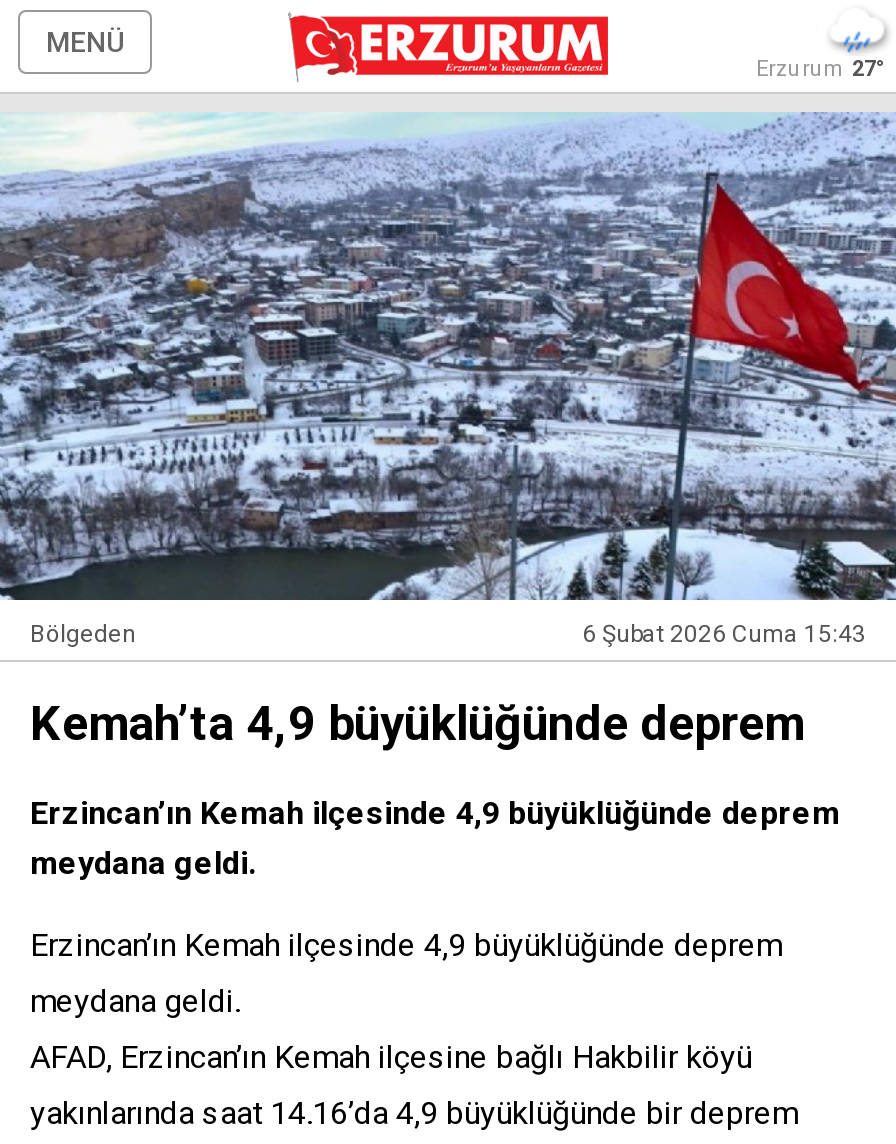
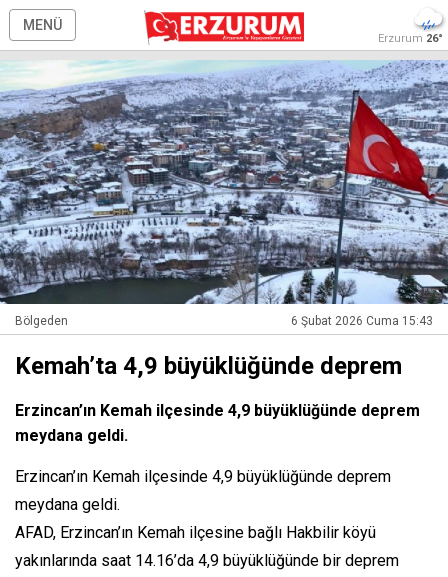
[756,56,886,82] Erzurum 27° -> [378,32,443,45] Erzurum 26°

